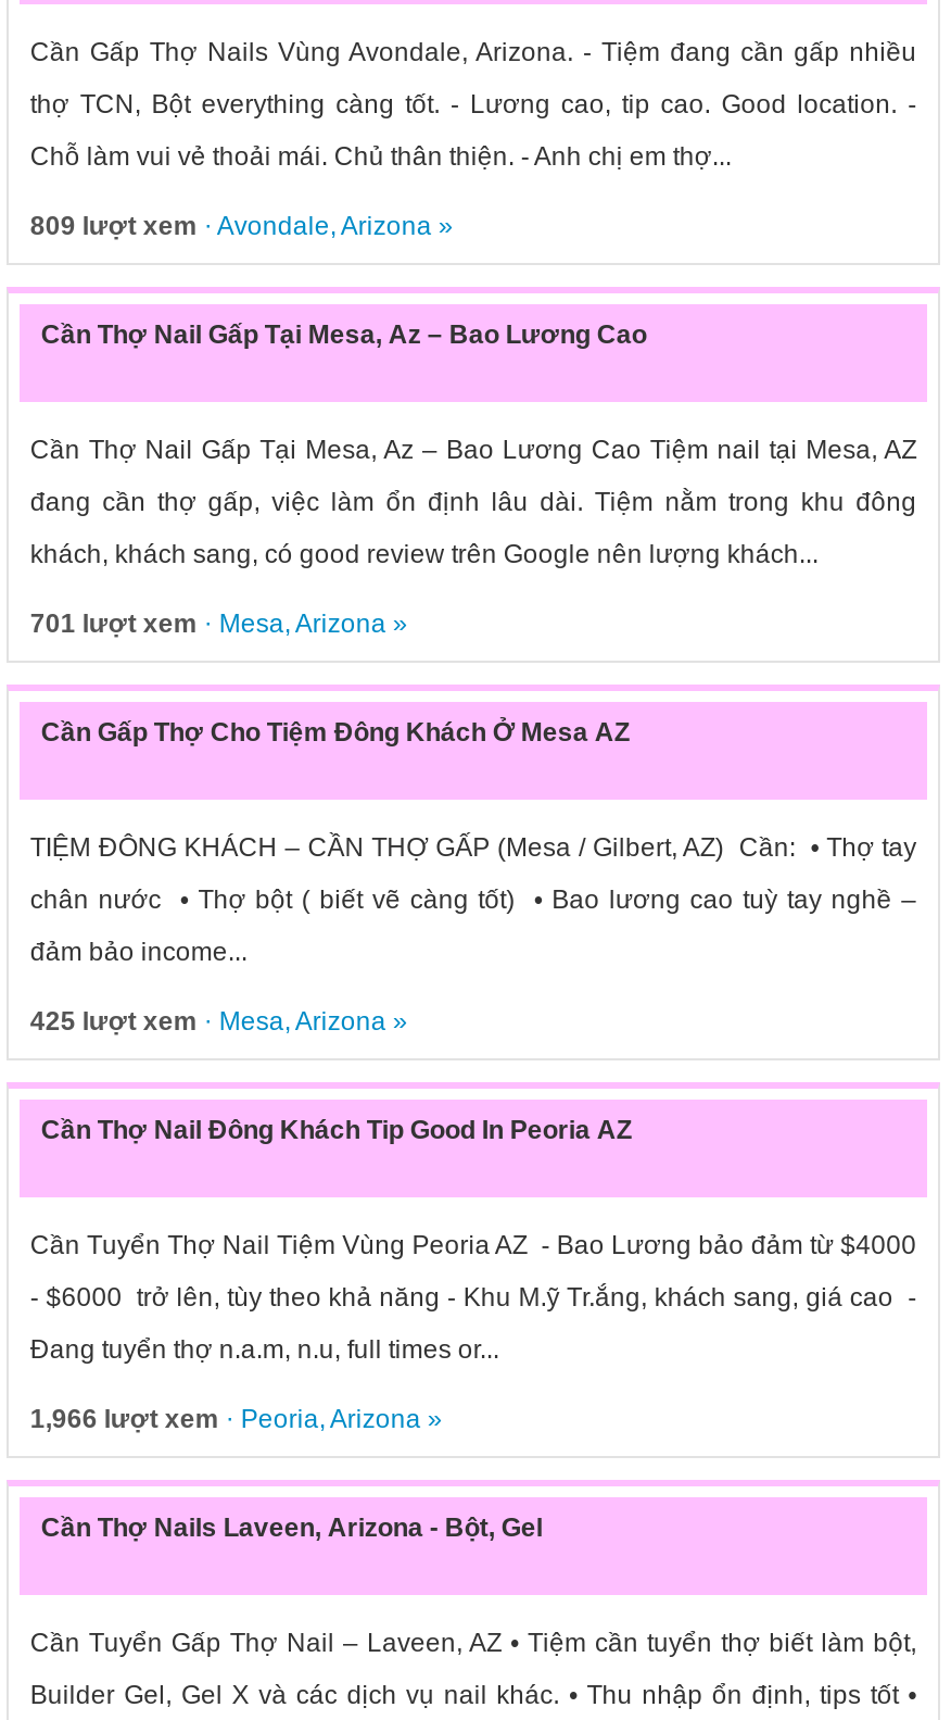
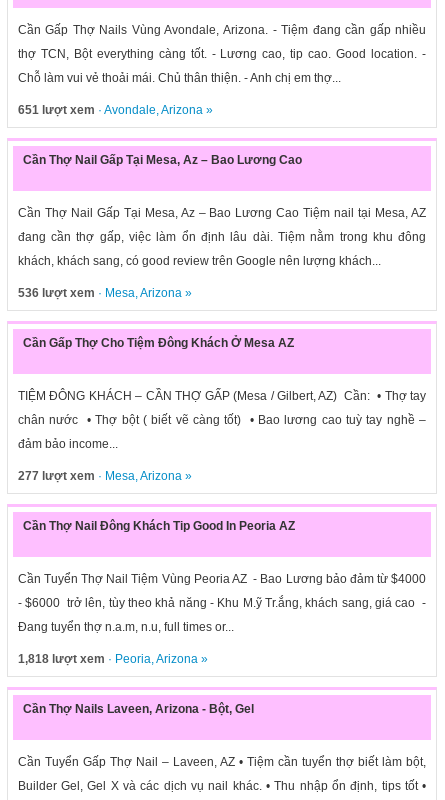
[30,211,454,241] 809 lượt xem · Avondale, Arizona» -> [18,103,213,117] 651 lượt xem · Avondale, Arizona»
[30,608,408,639] 701 lượt xem · Mesa, Arizona» -> [18,286,192,300] 536 lượt xem · Mesa, Arizona»
[30,1006,408,1037] 425 lượt xem · Mesa, Arizona» -> [18,469,192,483] 277 lượt xem · Mesa, Arizona»
[30,1404,443,1434] 1,966 lượt xem · Peoria, Arizona» -> [18,652,208,666] 1,818 lượt xem · Peoria, Arizona»

